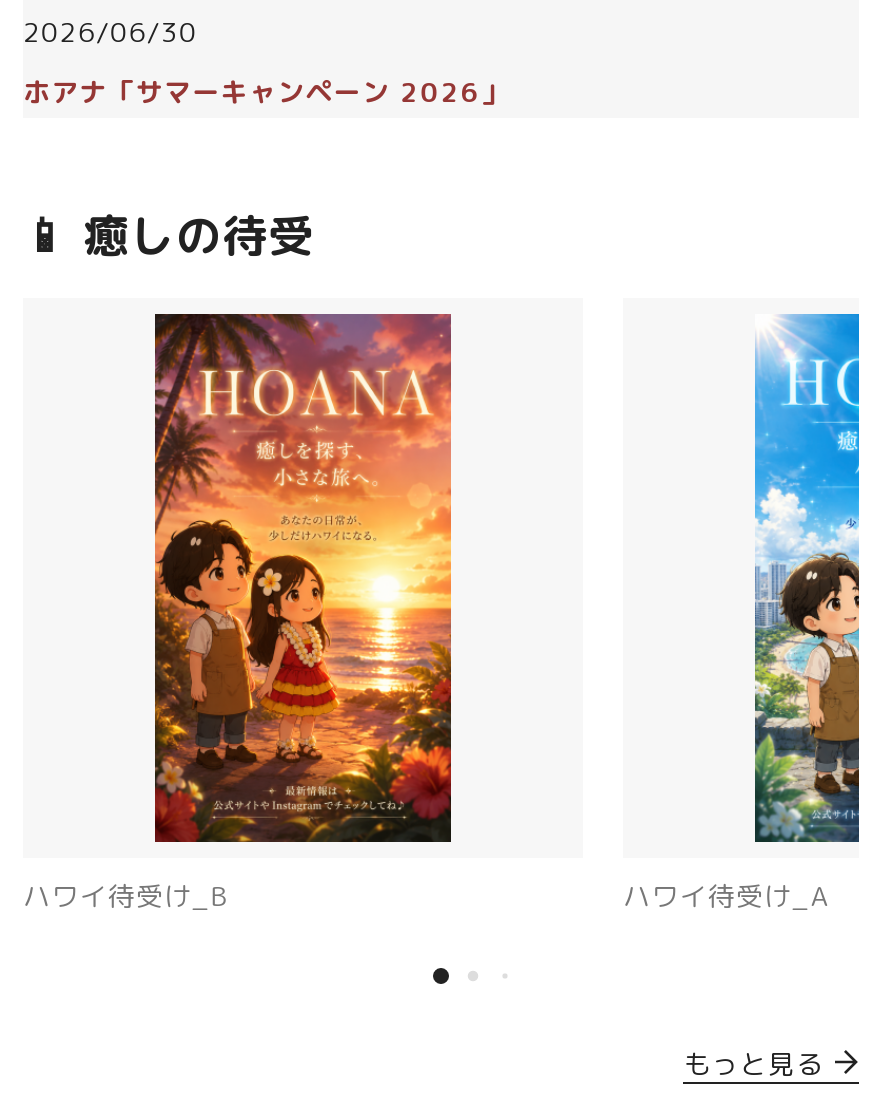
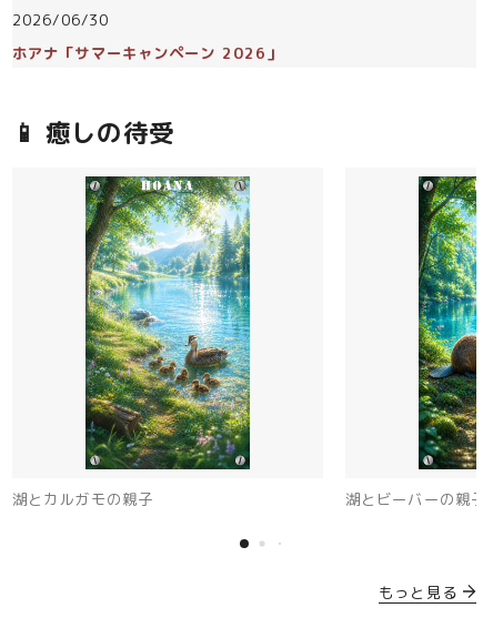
[23,312,831,914] [image] | ハワイ待受け_B | ハワイ待受け_A -> [12,175,486,509] [image] | 湖とカルガモの親子 | 湖とビーバーの親子
[753,312,861,844] [image] -> [417,175,477,469] [image]

